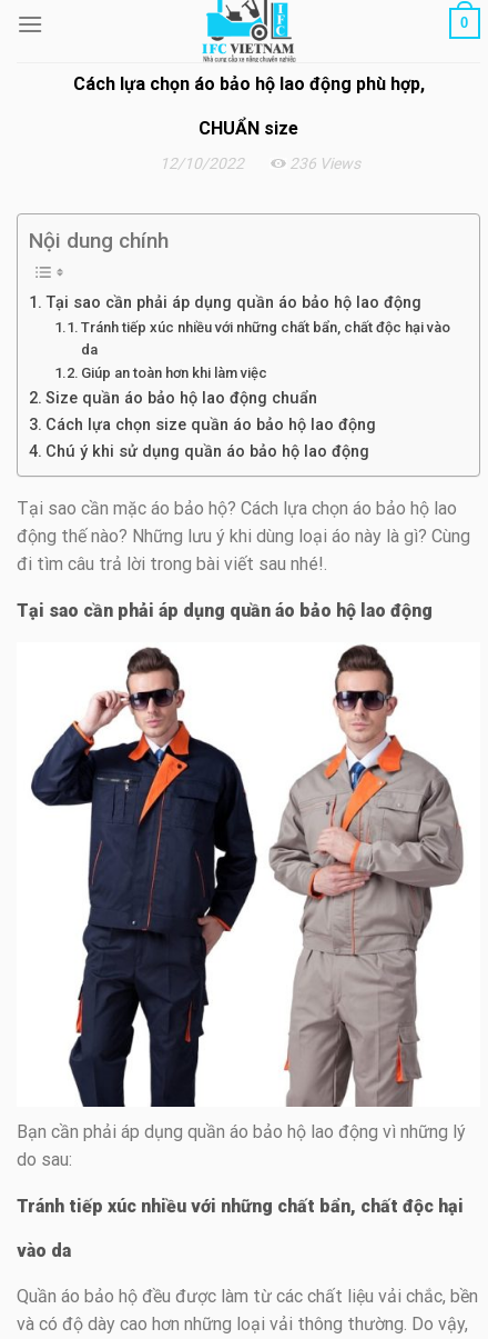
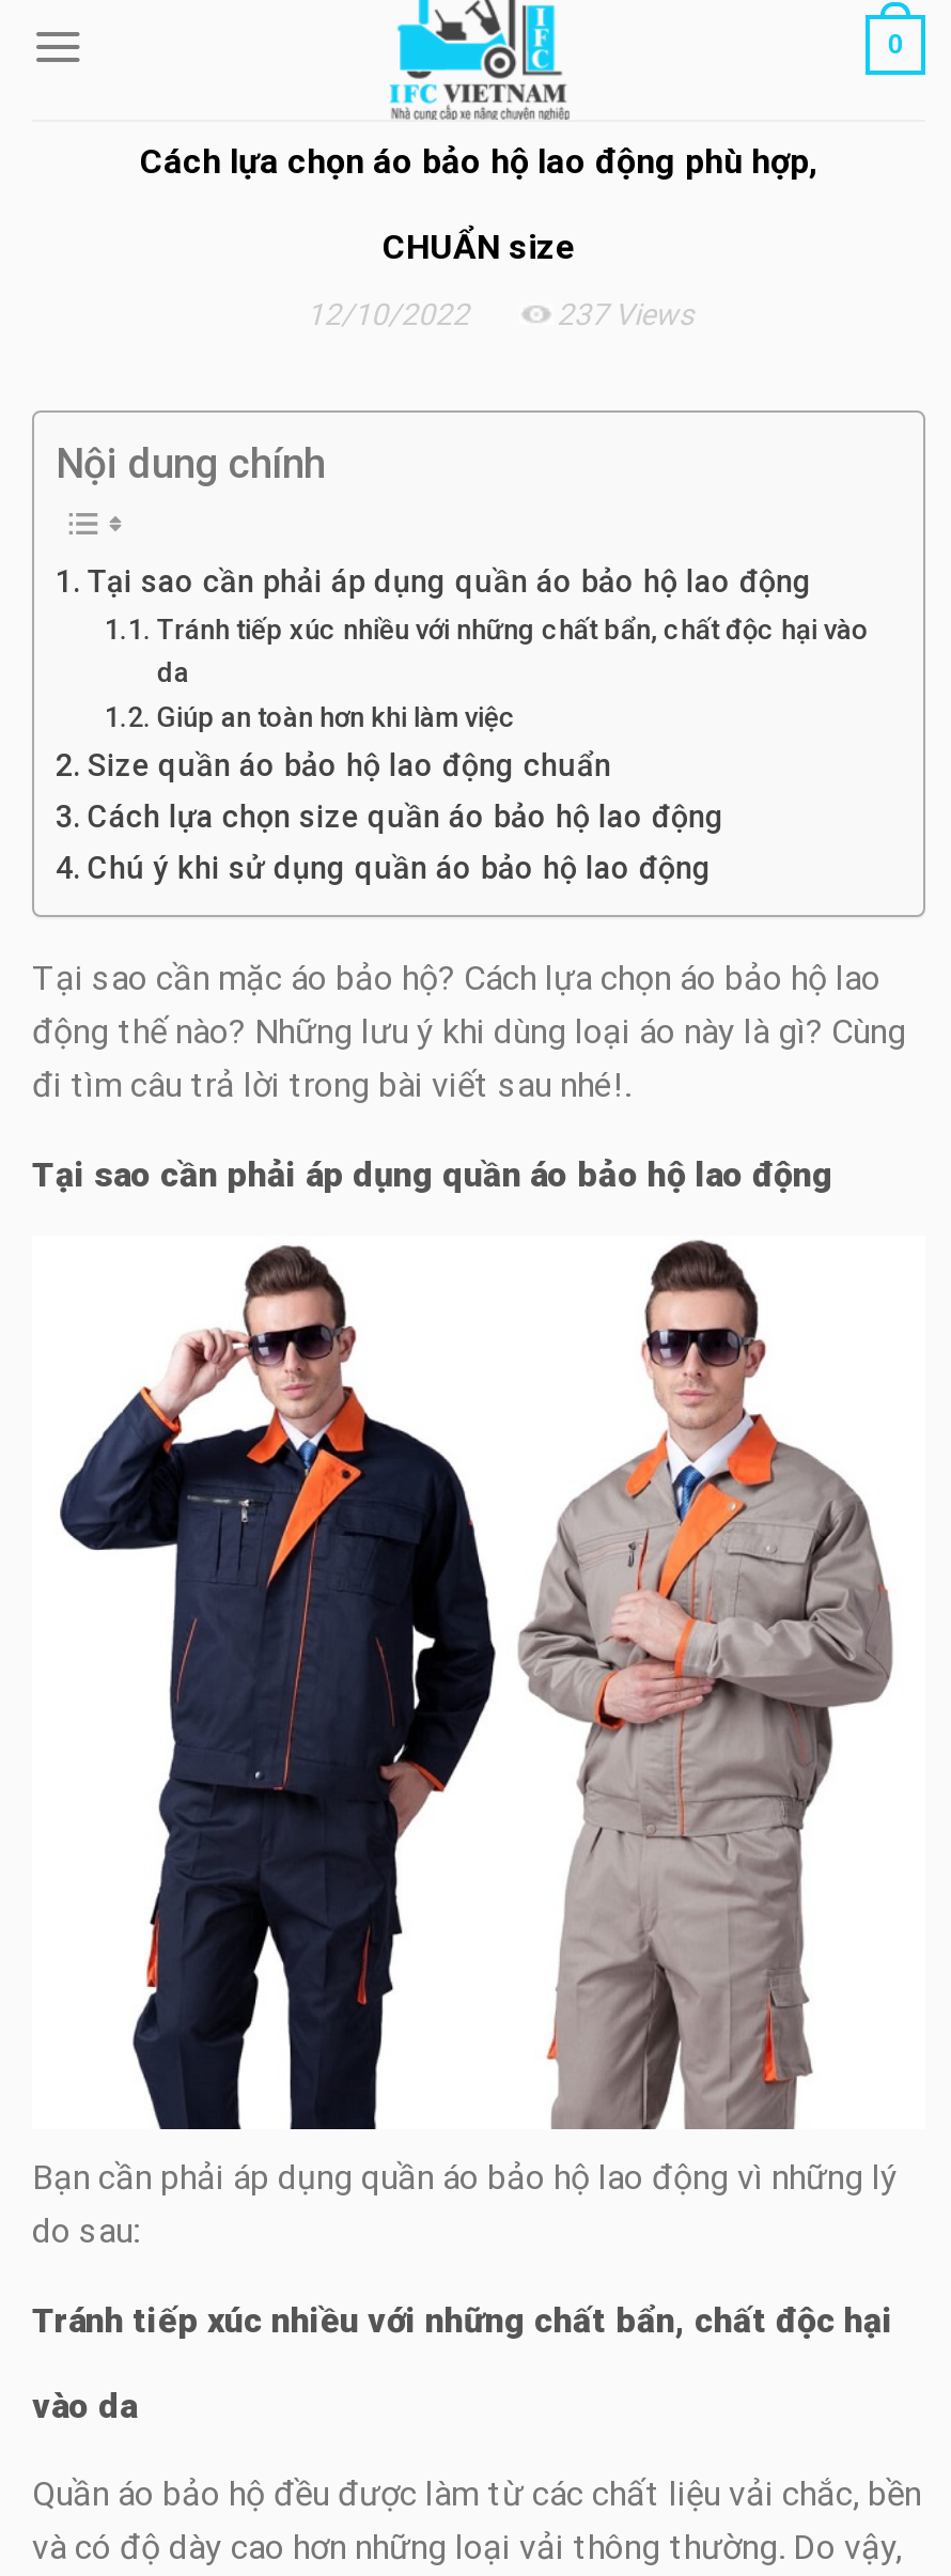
[289,154,360,172] 236 Views -> [557,297,693,331] 237 Views

